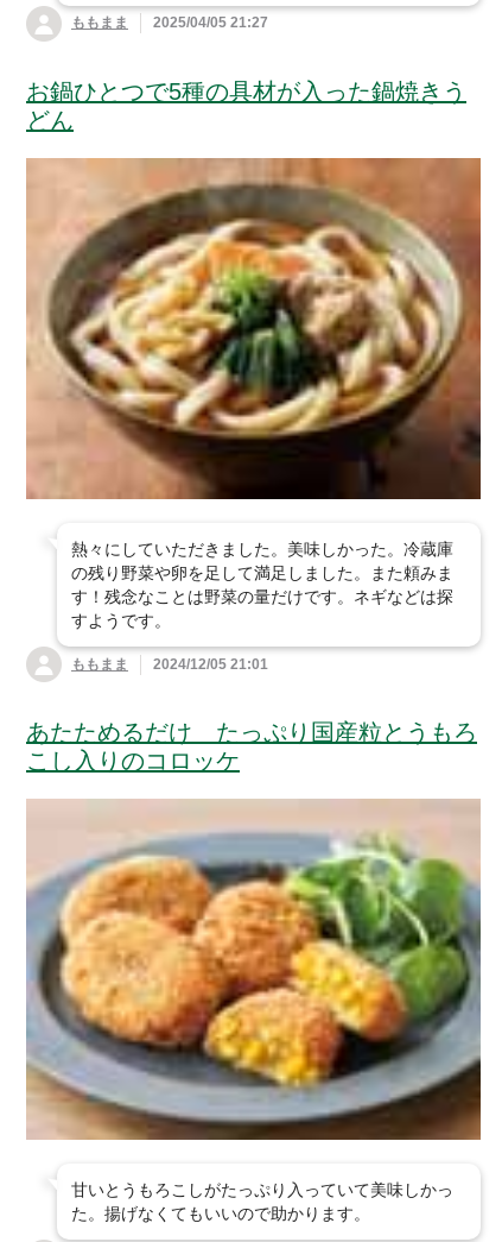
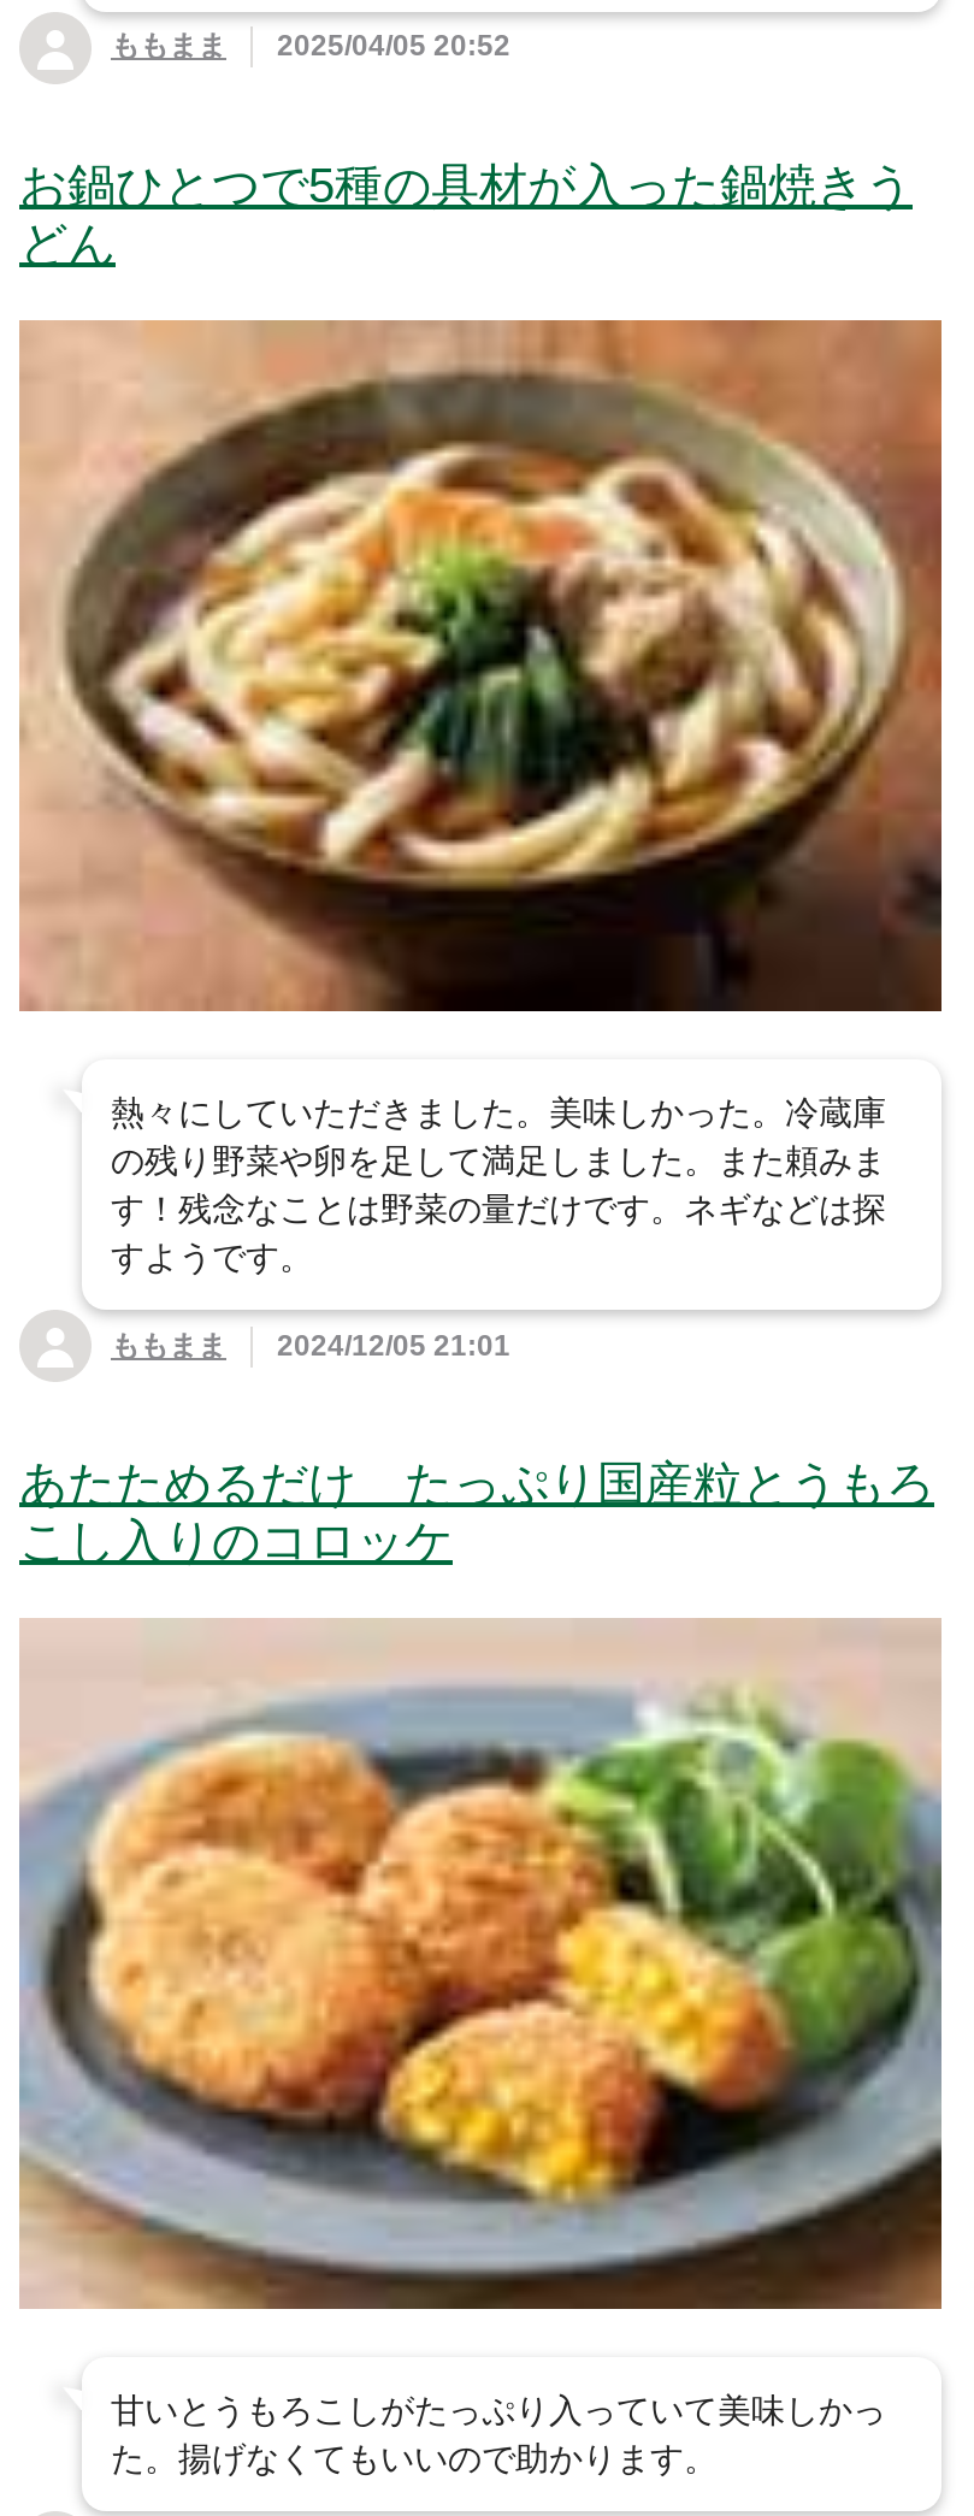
[71,14,268,31] ももまま 2025/04/05 21:27 -> [111,29,510,63] ももまま 2025/04/05 20:52

